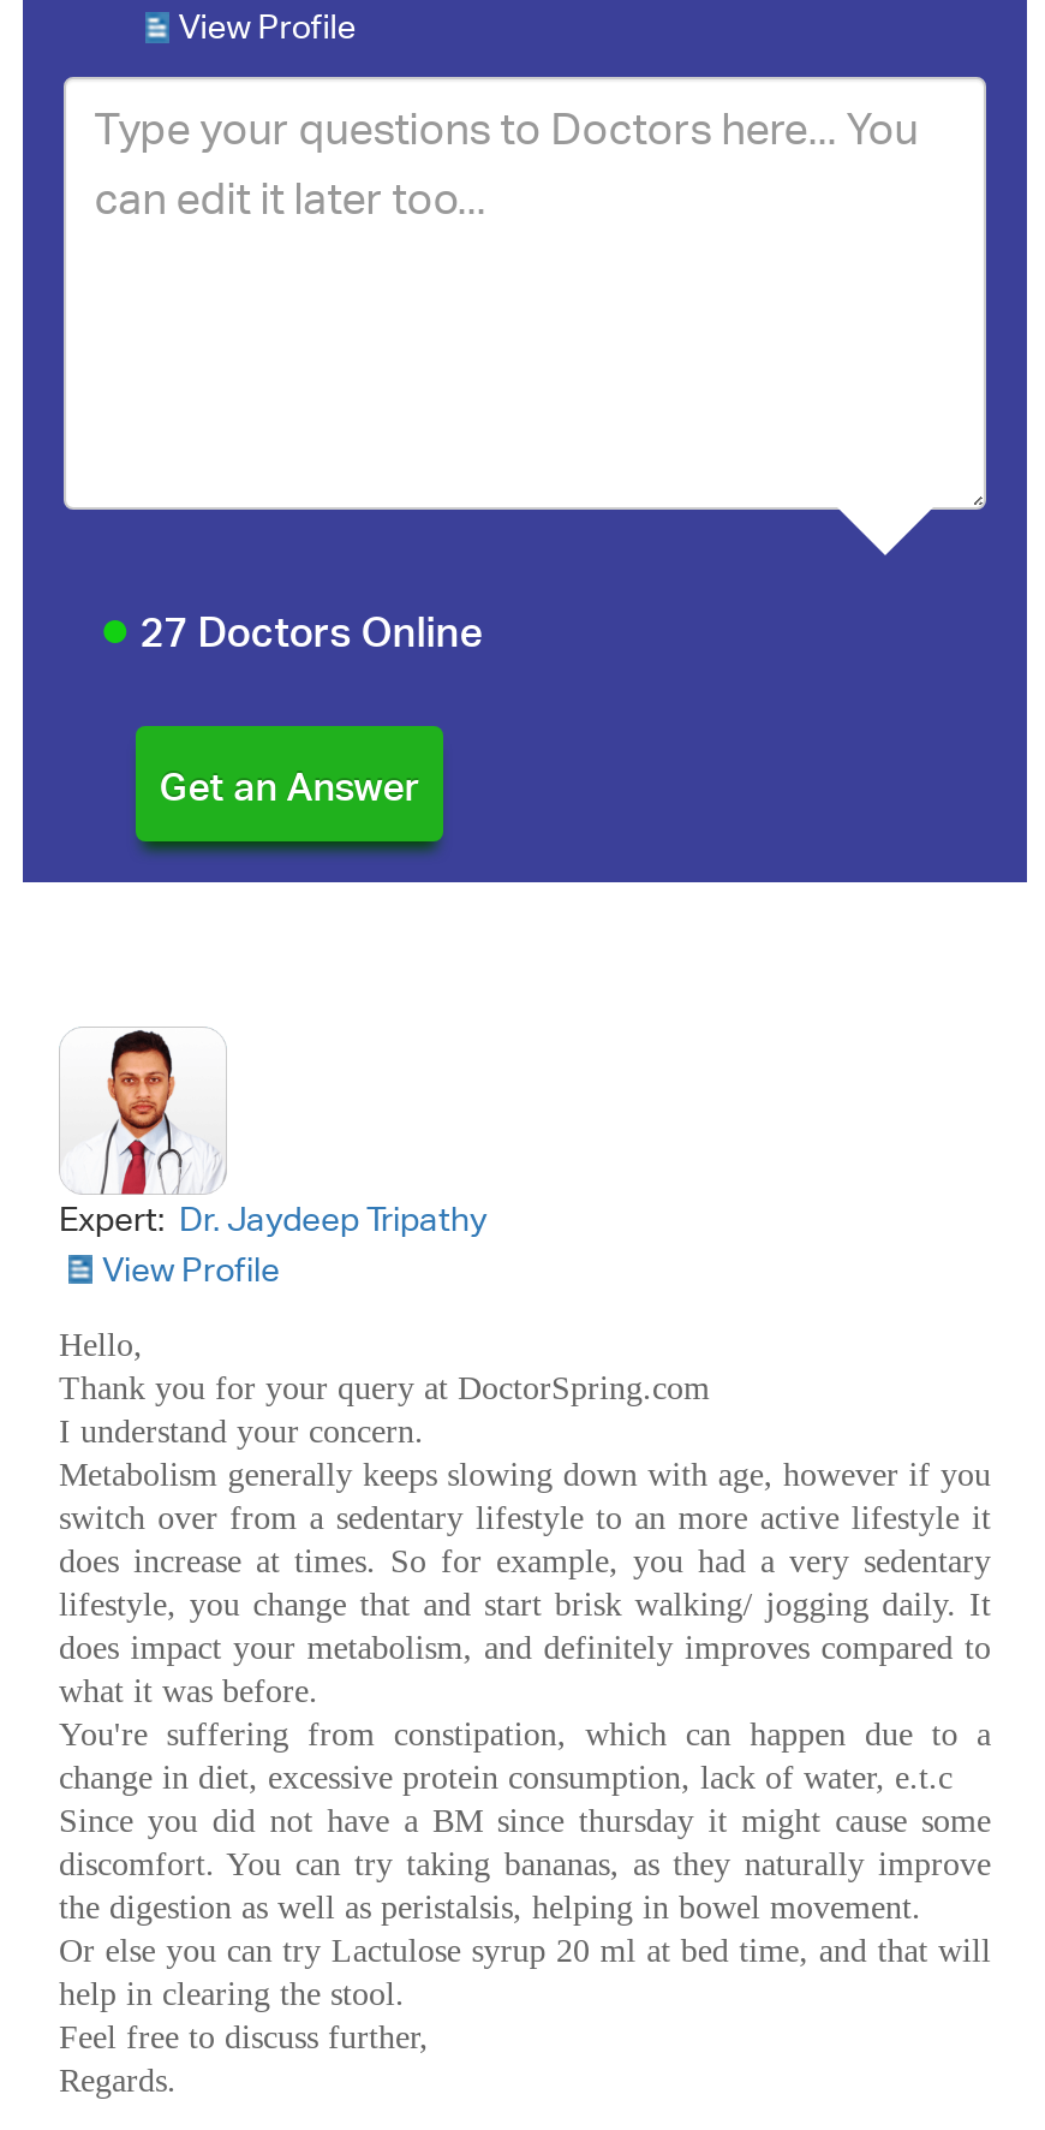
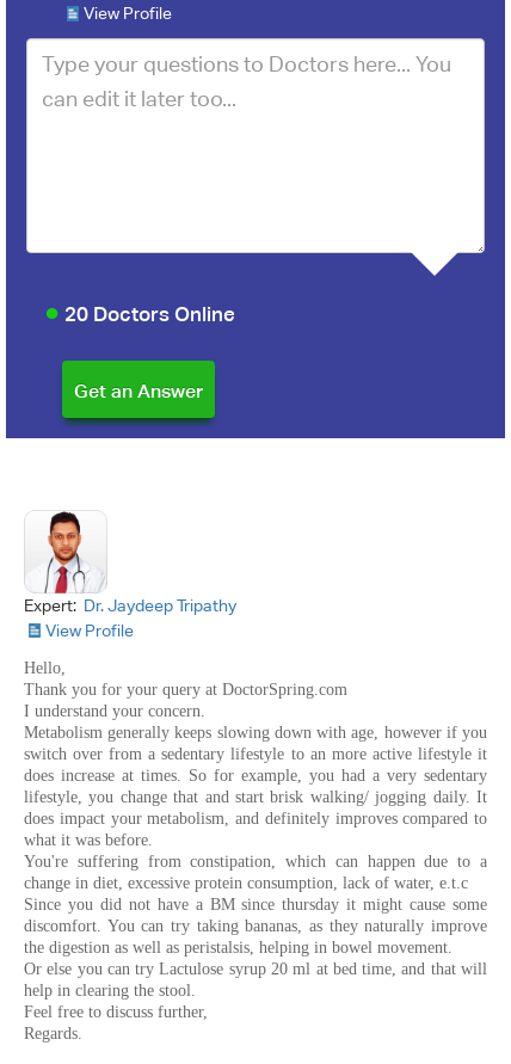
[130,608,484,656] 27 Doctors Online -> [59,302,235,326] 20 Doctors Online

